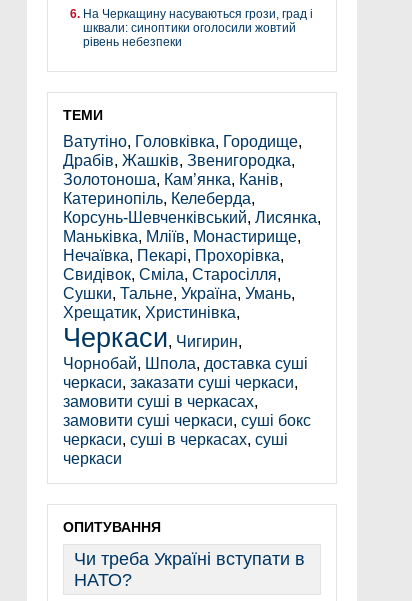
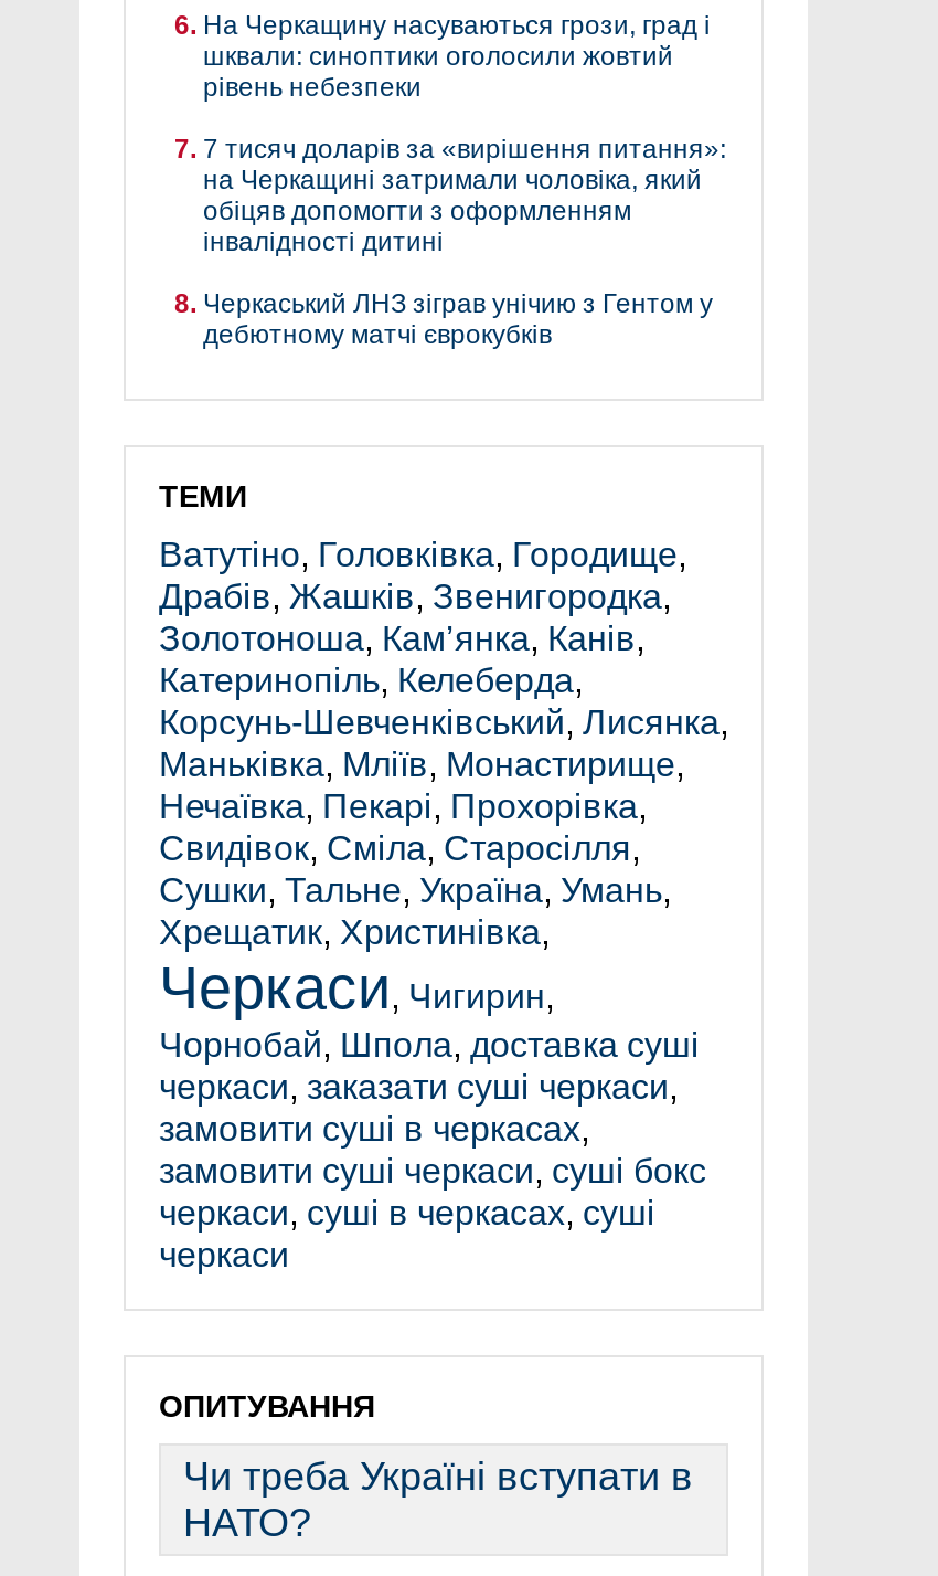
none -> [203,135,726,351] 7 тисяч доларів за «вирішення питання»: | на Черкащині затримали чоловіка, який | обіцяв допомогти з оформленням | інвалідності дитині | Черкаський ЛНЗ зіграв унічию з Гентом у | дебютному матчі єврокубків

